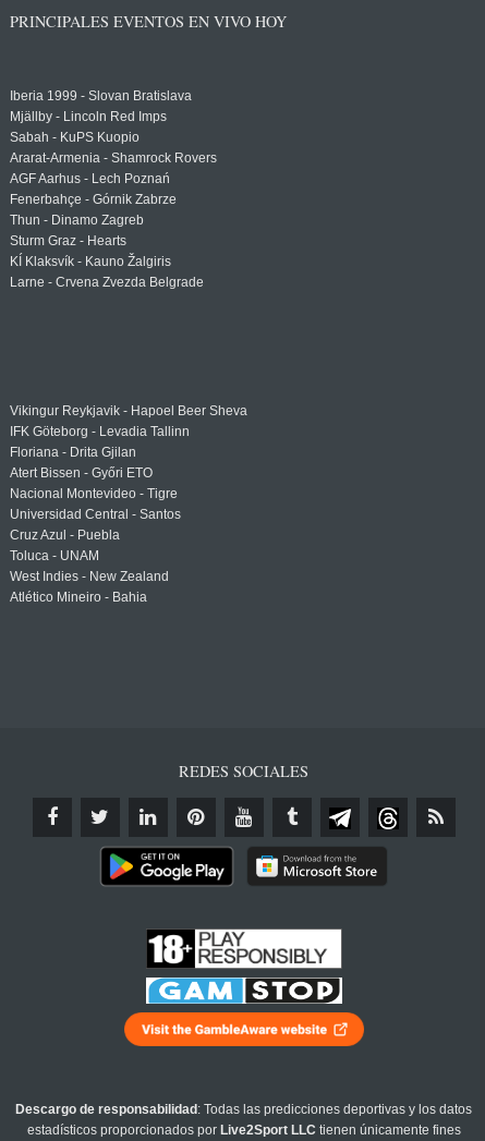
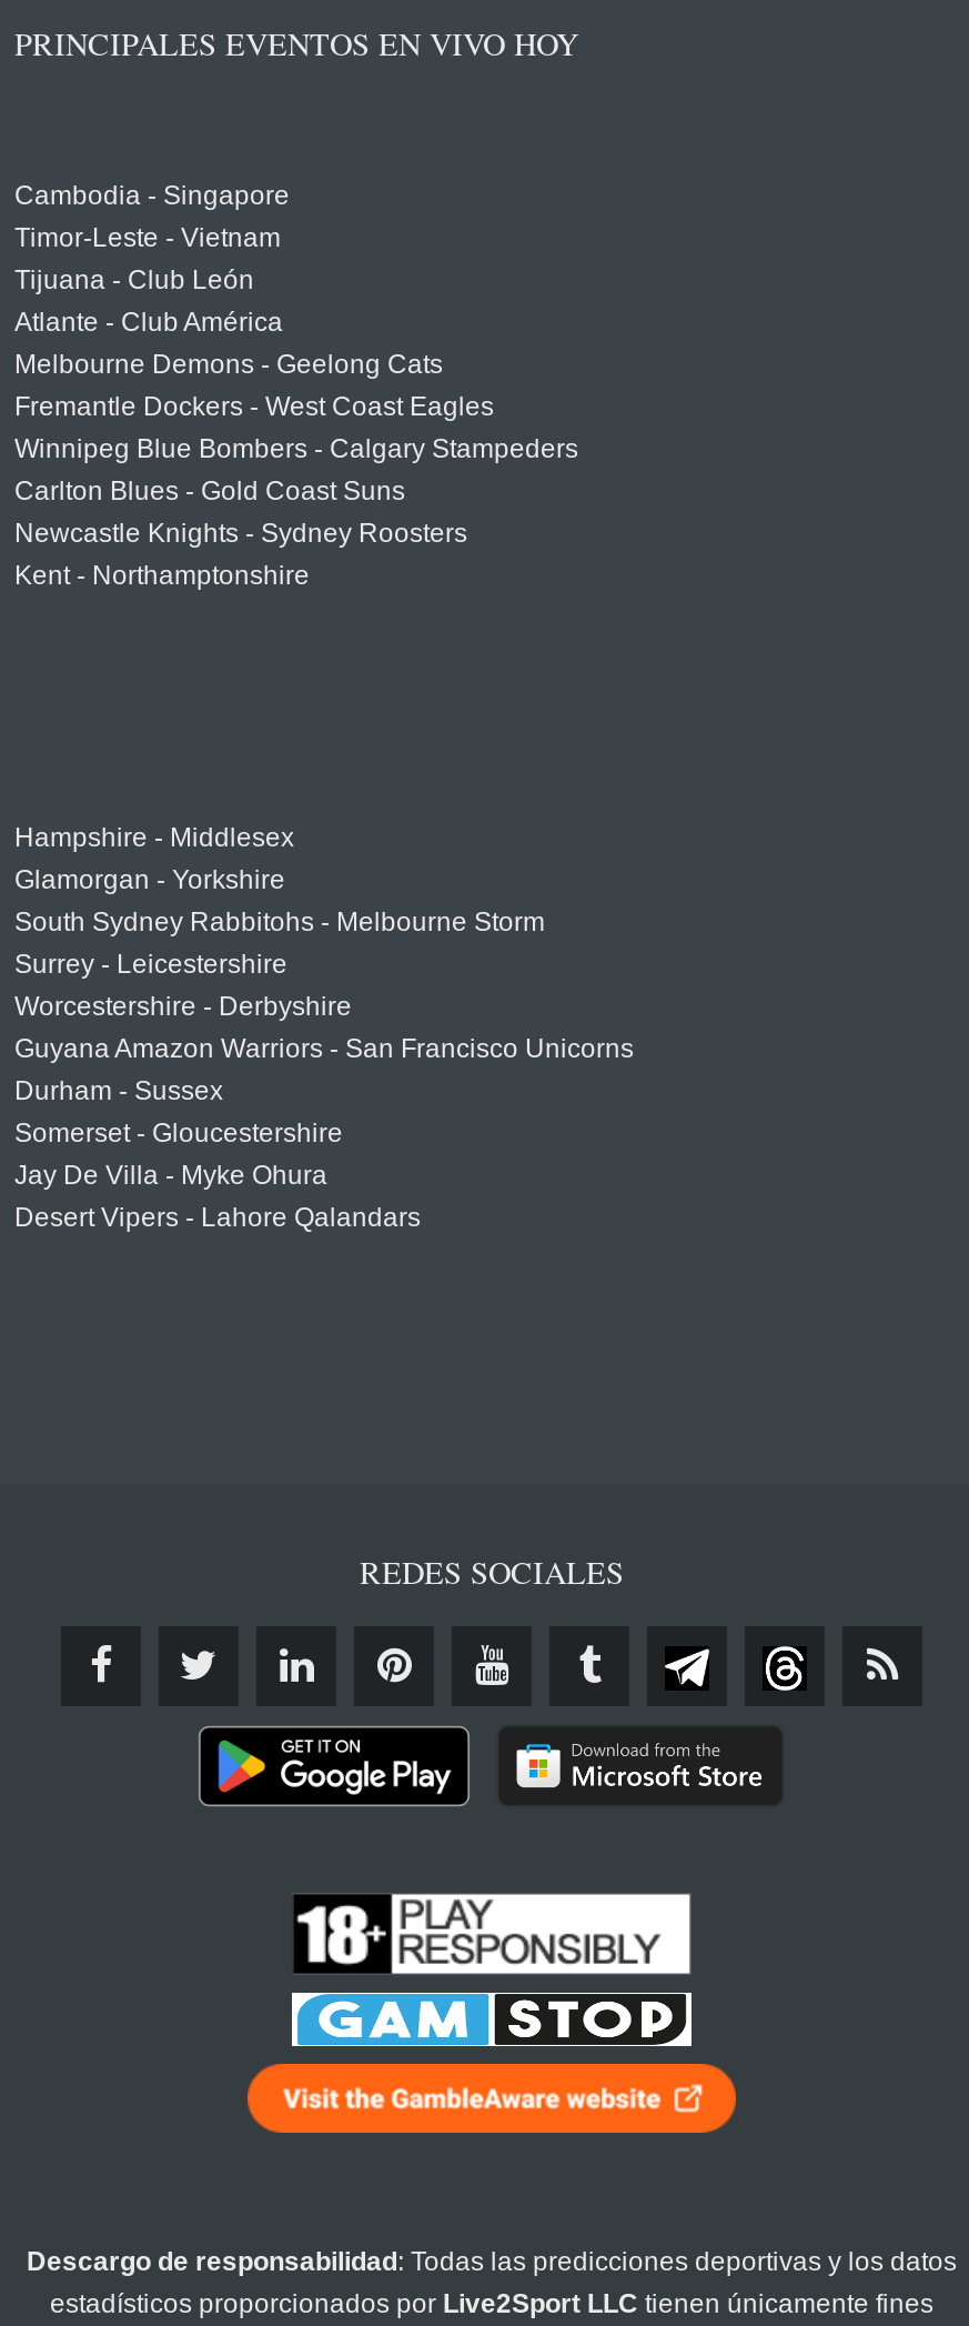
[10,88,217,290] Iberia 1999 - Slovan Bratislava | Mjällby - Lincoln Red Imps | Sabah - KuPS Kuopio | Ararat-Armenia - Shamrock Rovers | AGF Aarhus - Lech Poznań | Fenerbahçe - Górnik Zabrze | Thun - Dinamo Zagreb | Sturm Graz - Hearts | KÍ Klaksvík - Kauno Žalgiris | Larne - Crvena Zvezda Belgrade -> [14,180,578,591] Cambodia - Singapore | Timor-Leste - Vietnam | Tijuana - Club León | Atlante - Club América | Melbourne Demons - Geelong Cats | Fremantle Dockers - West Coast Eagles | Winnipeg Blue Bombers - Calgary Stampeders | Carlton Blues - Gold Coast Suns | Newcastle Knights - Sydney Roosters | Kent - Northamptonshire
[10,403,247,605] Vikingur Reykjavik - Hapoel Beer Sheva | IFK Göteborg - Levadia Tallinn | Floriana - Drita Gjilan | Atert Bissen - Győri ETO | Nacional Montevideo - Tigre | Universidad Central - Santos | Cruz Azul - Puebla | Toluca - UNAM | West Indies - New Zealand | Atlético Mineiro - Bahia -> [14,822,634,1233] Hampshire - Middlesex | Glamorgan - Yorkshire | South Sydney Rabbitohs - Melbourne Storm | Surrey - Leicestershire | Worcestershire - Derbyshire | Guyana Amazon Warriors - San Francisco Unicorns | Durham - Sussex | Somerset - Gloucestershire | Jay De Villa - Myke Ohura | Desert Vipers - Lahore Qalandars

